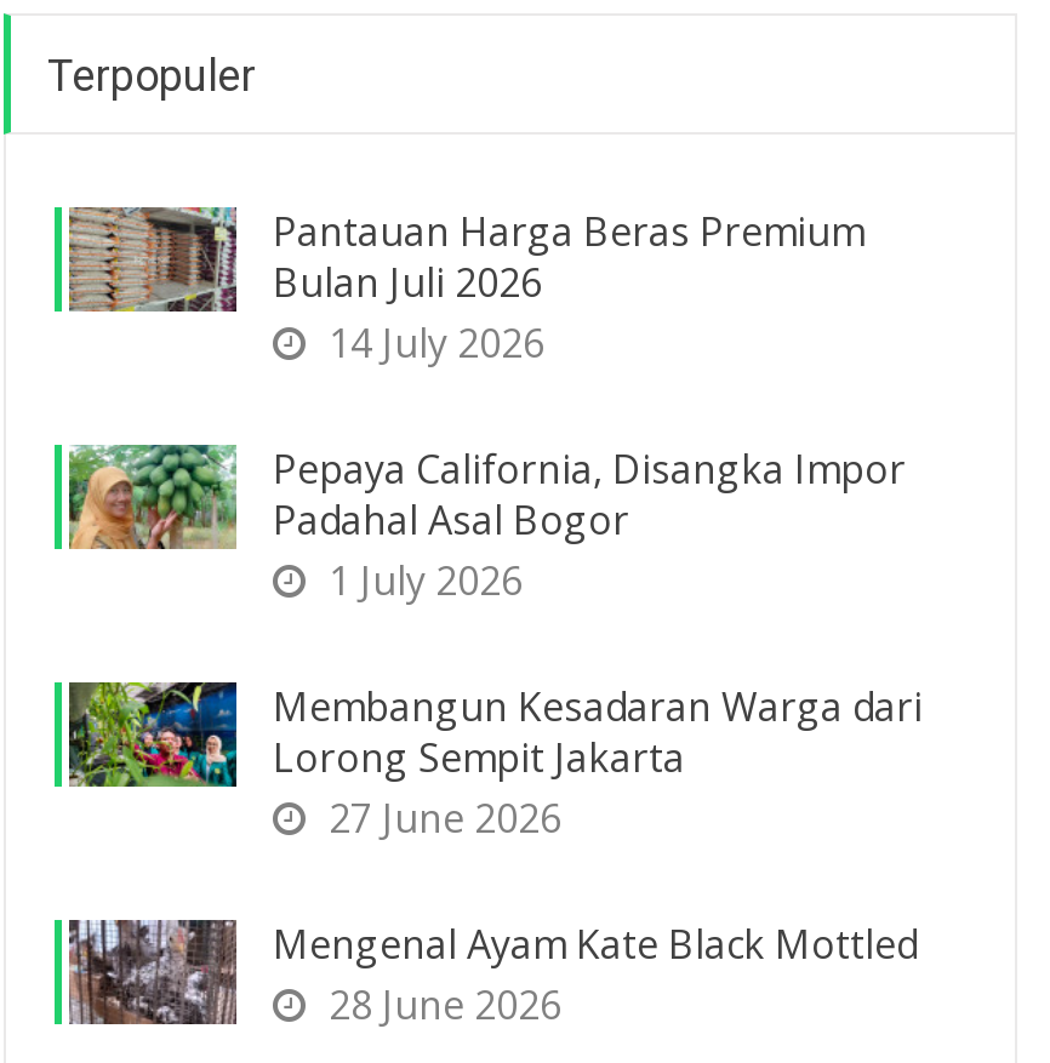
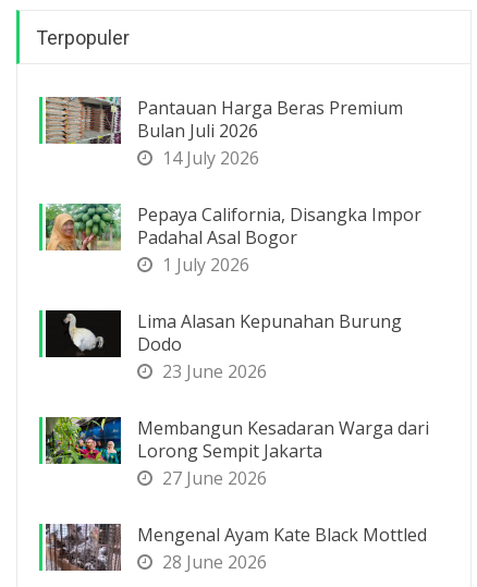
none -> [46,309,402,383] [image] | Lima Alasan Kepunahan Burung | Dodo | 23 June 2026

